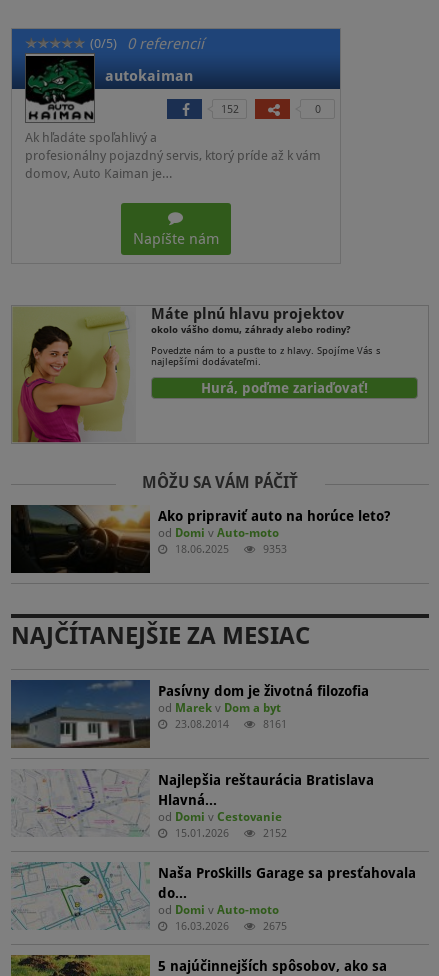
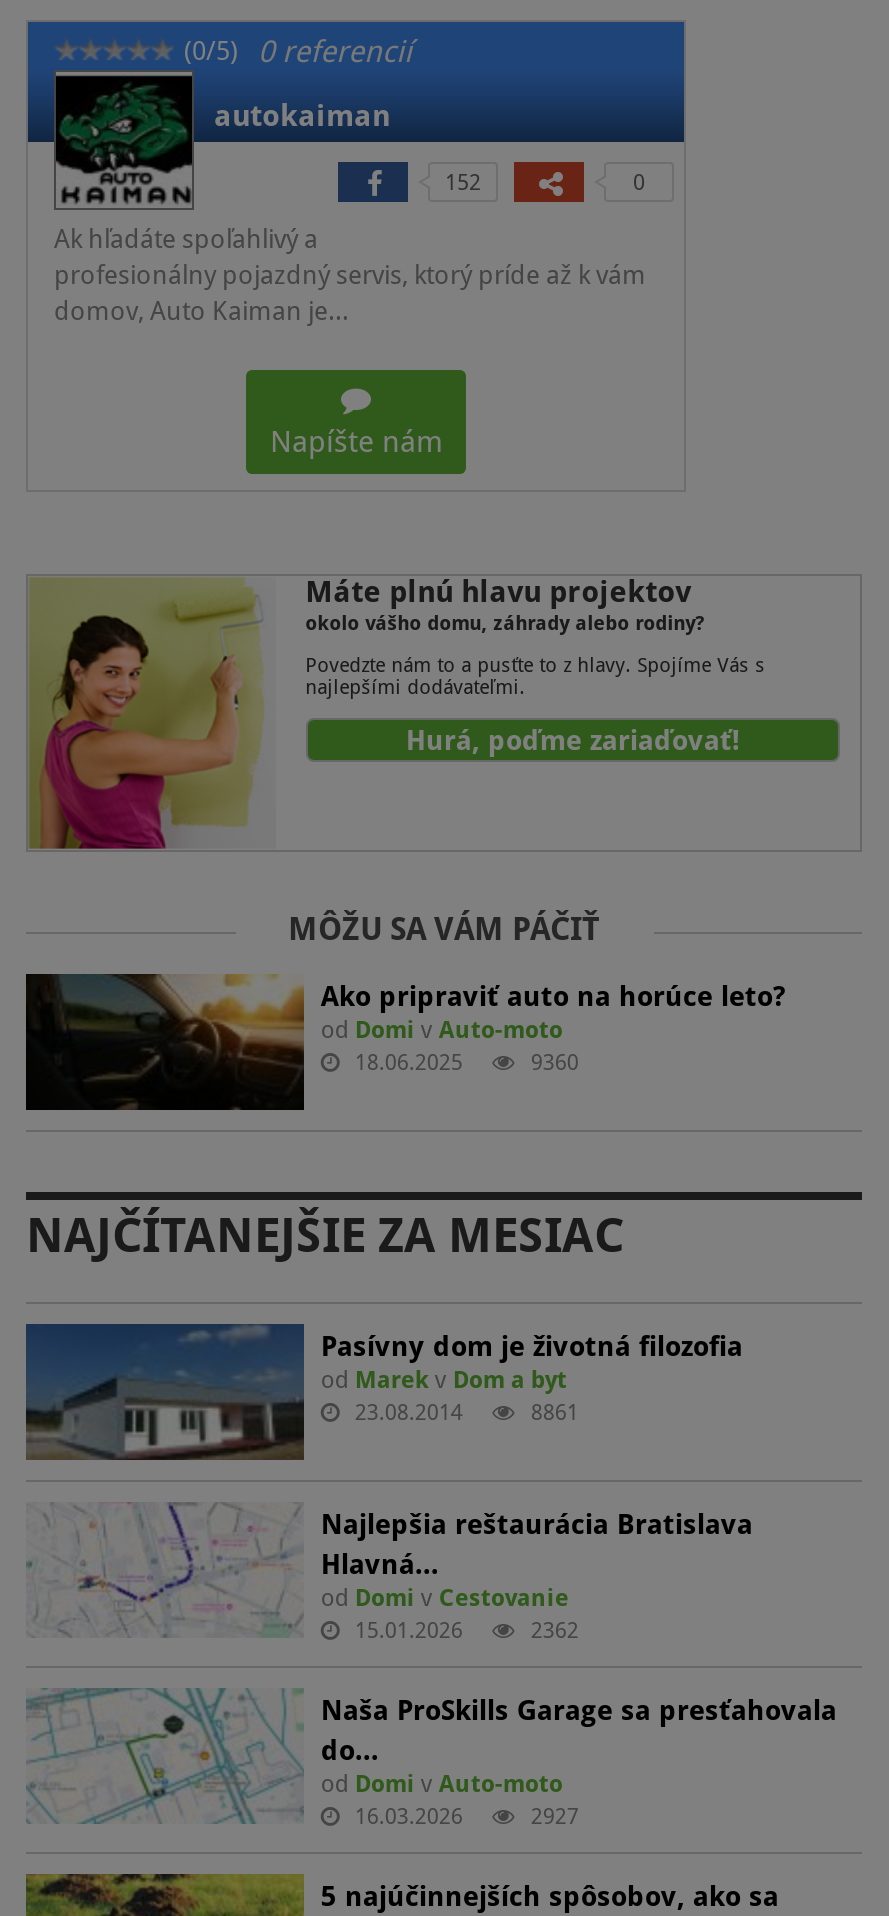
[263,543,287,556] 9353 -> [531,1050,579,1076] 9360
[263,718,287,731] 8161 -> [531,1400,579,1426] 8861
[263,827,287,840] 2152 -> [531,1618,579,1644] 2362
[263,920,287,933] 2675 -> [531,1804,579,1830] 2927

